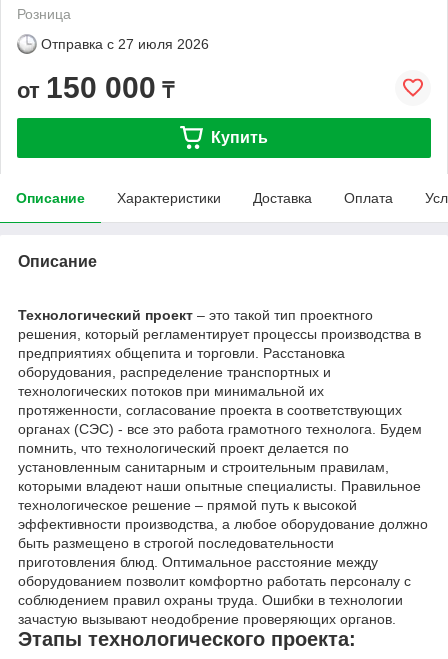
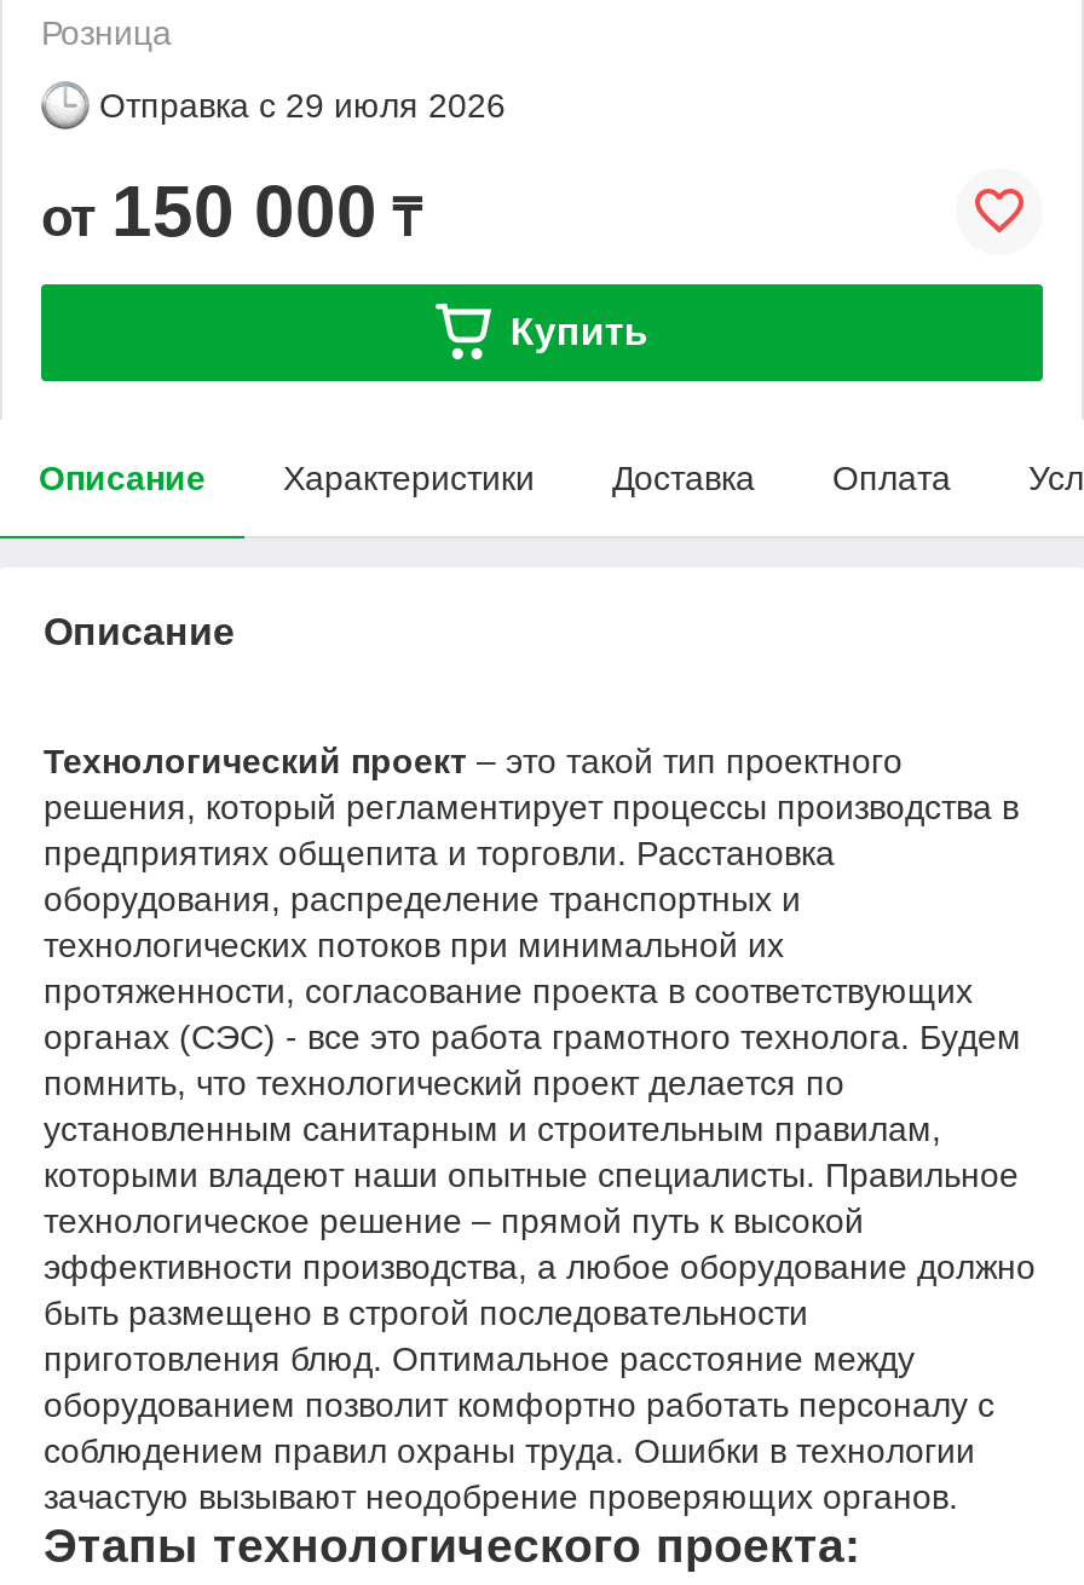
[41,36,209,52] Отправка с 27 июля 2026 -> [99,85,506,124] Отправка с 29 июля 2026

